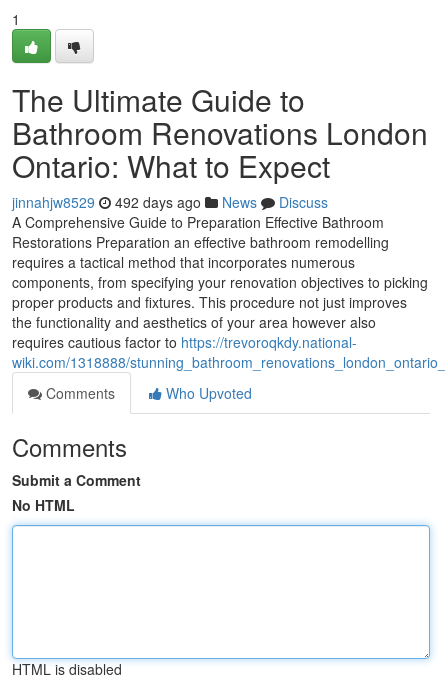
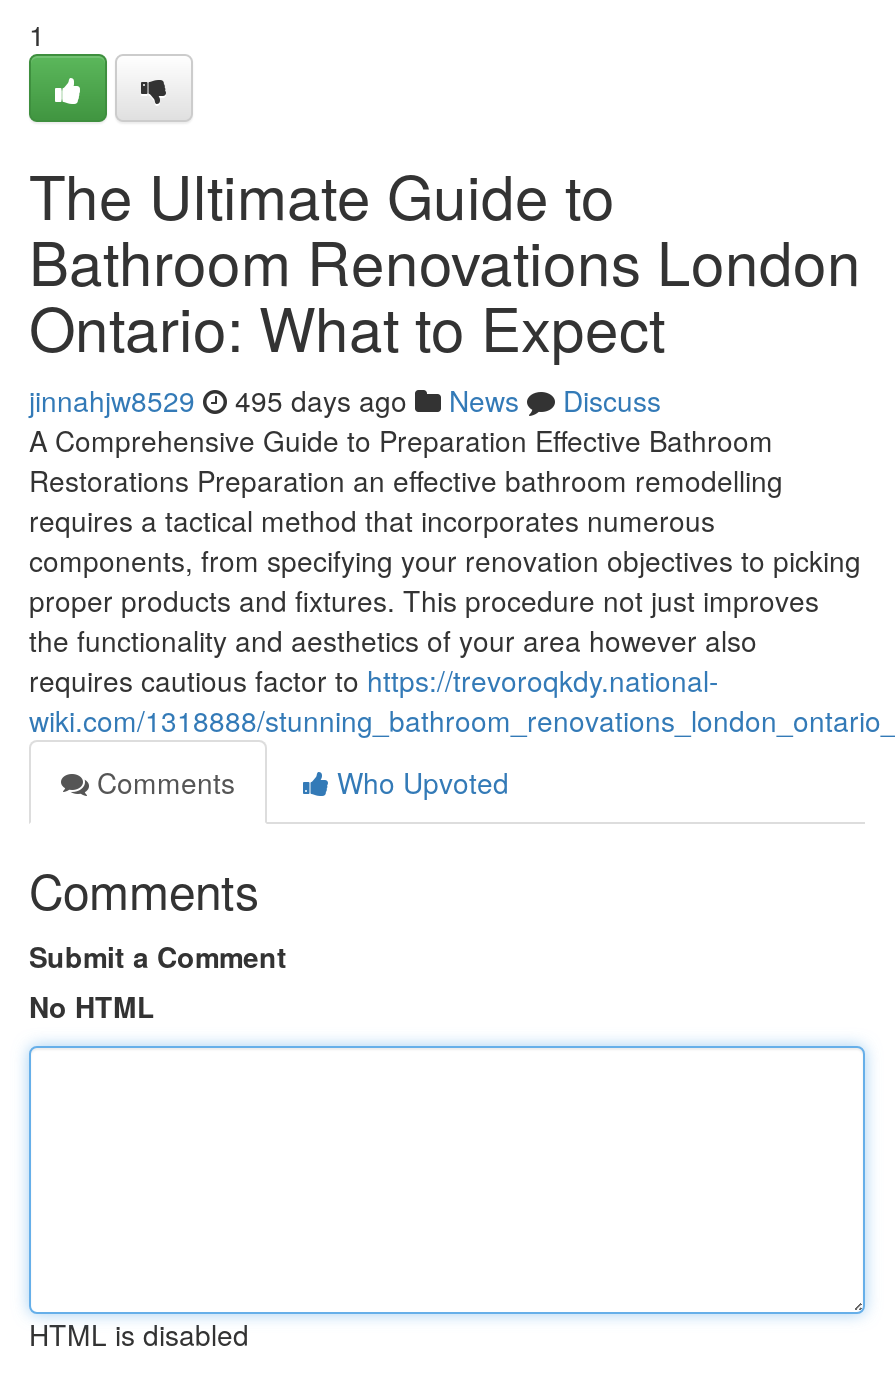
[12,192,328,212] jinnahjw8529 492 days ago News Discuss -> [29,380,661,420] jinnahjw8529 495 days ago News Discuss

